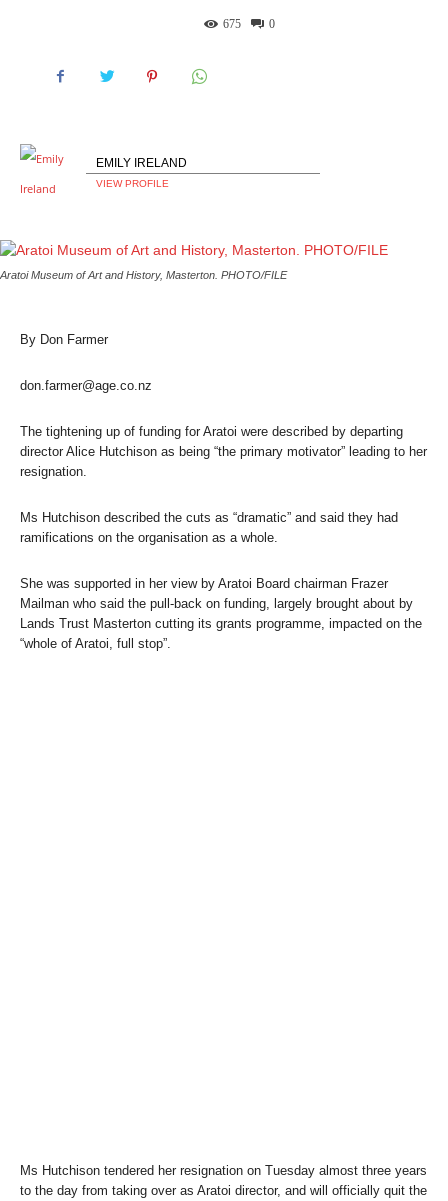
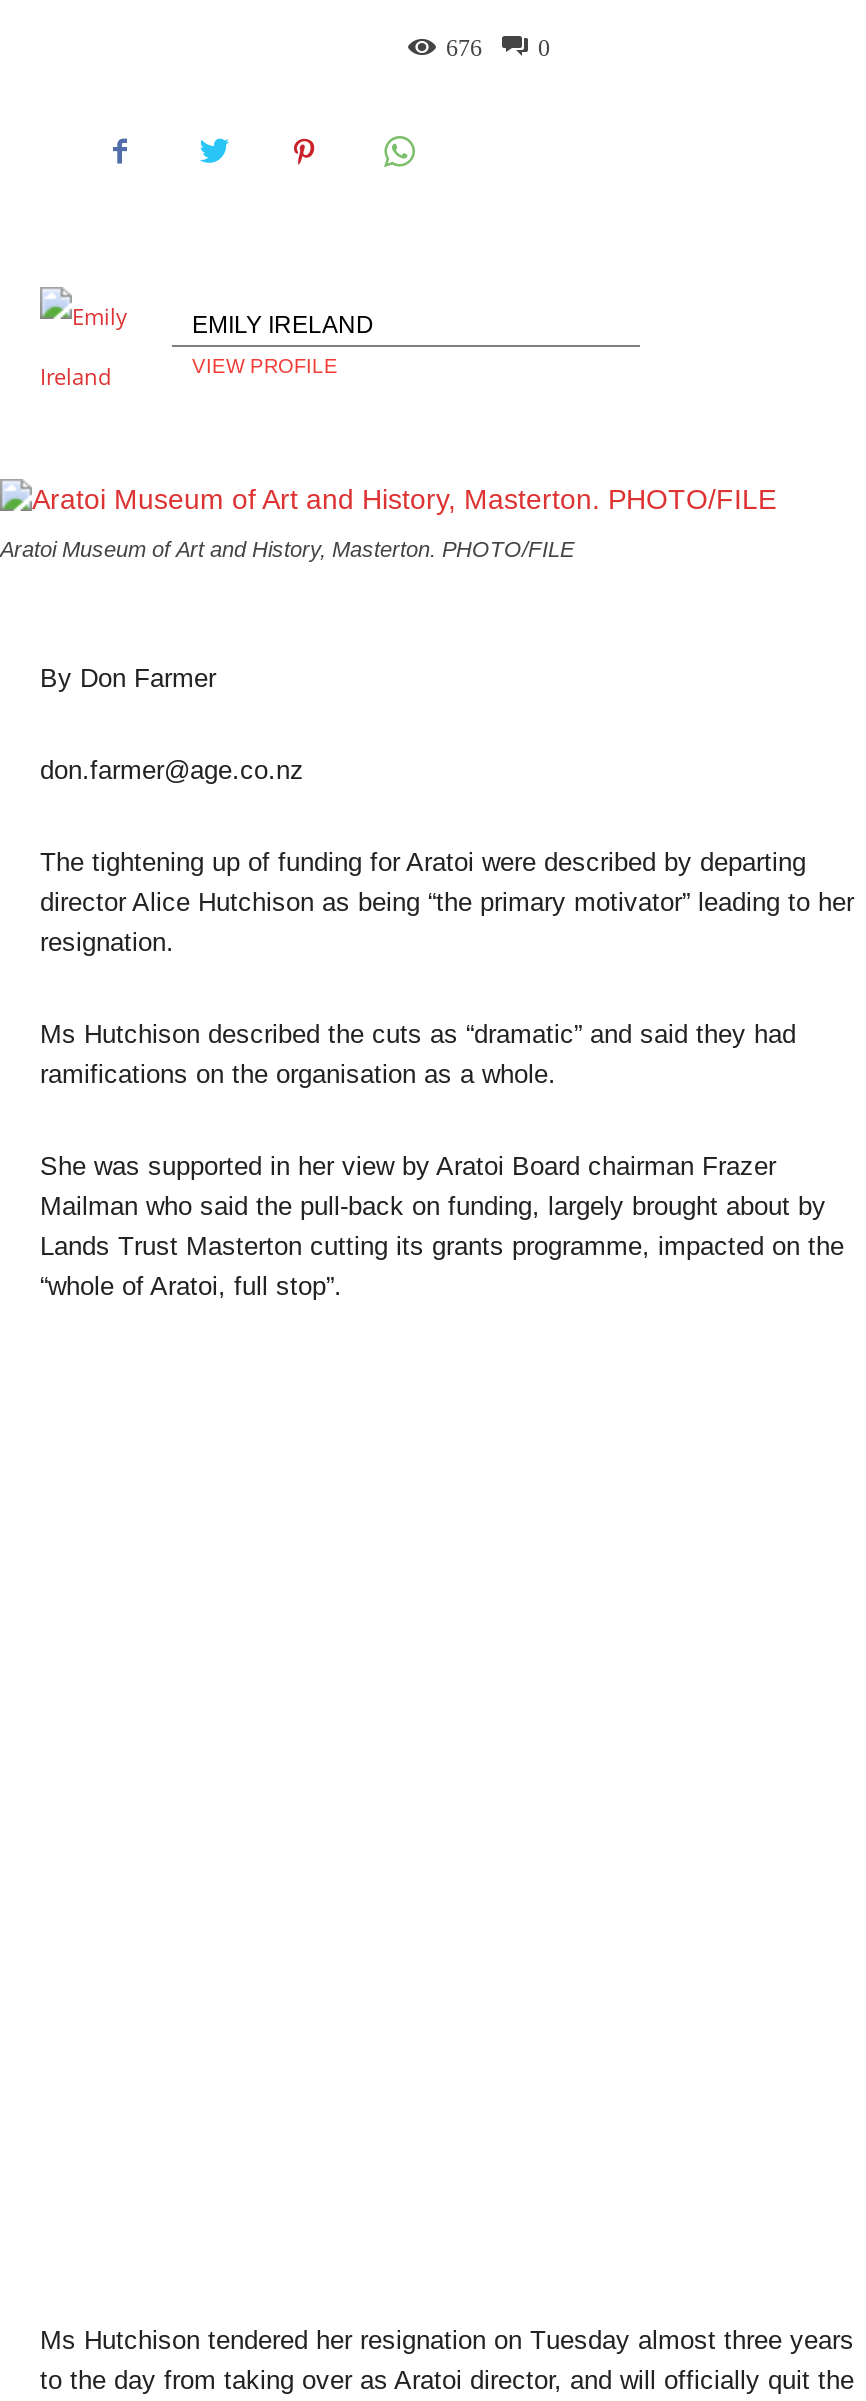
[223,17,275,31] 675 0 -> [446,34,550,62] 676 0

